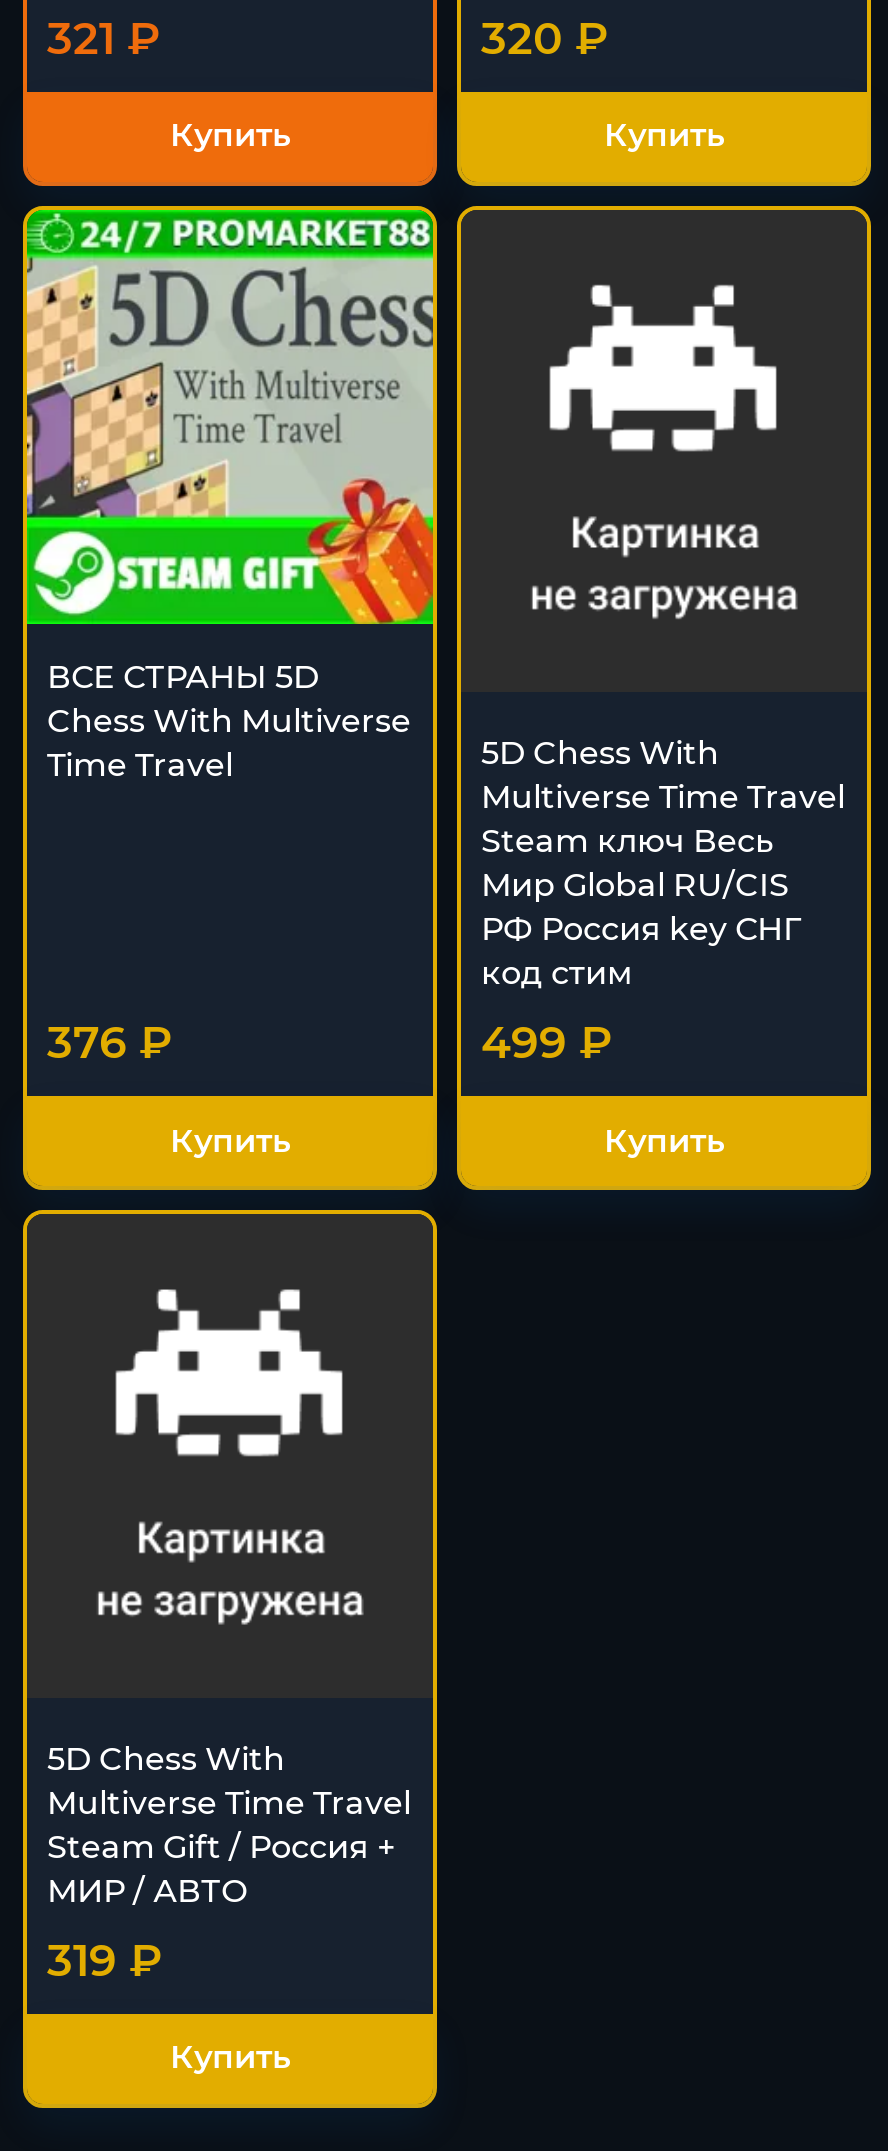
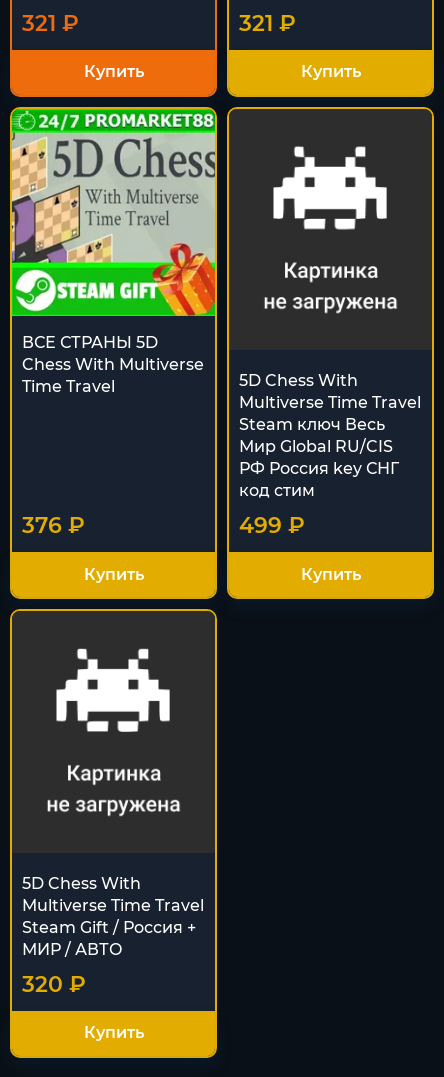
[481,11,609,65] 320 ₽ -> [239,10,296,37] 321 ₽
[47,1934,163,1988] 319 ₽ -> [22,971,86,998] 320 ₽

